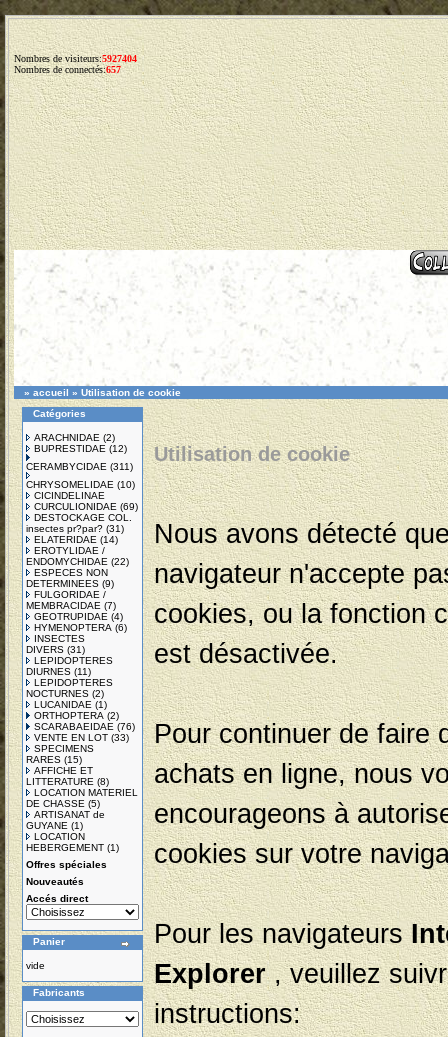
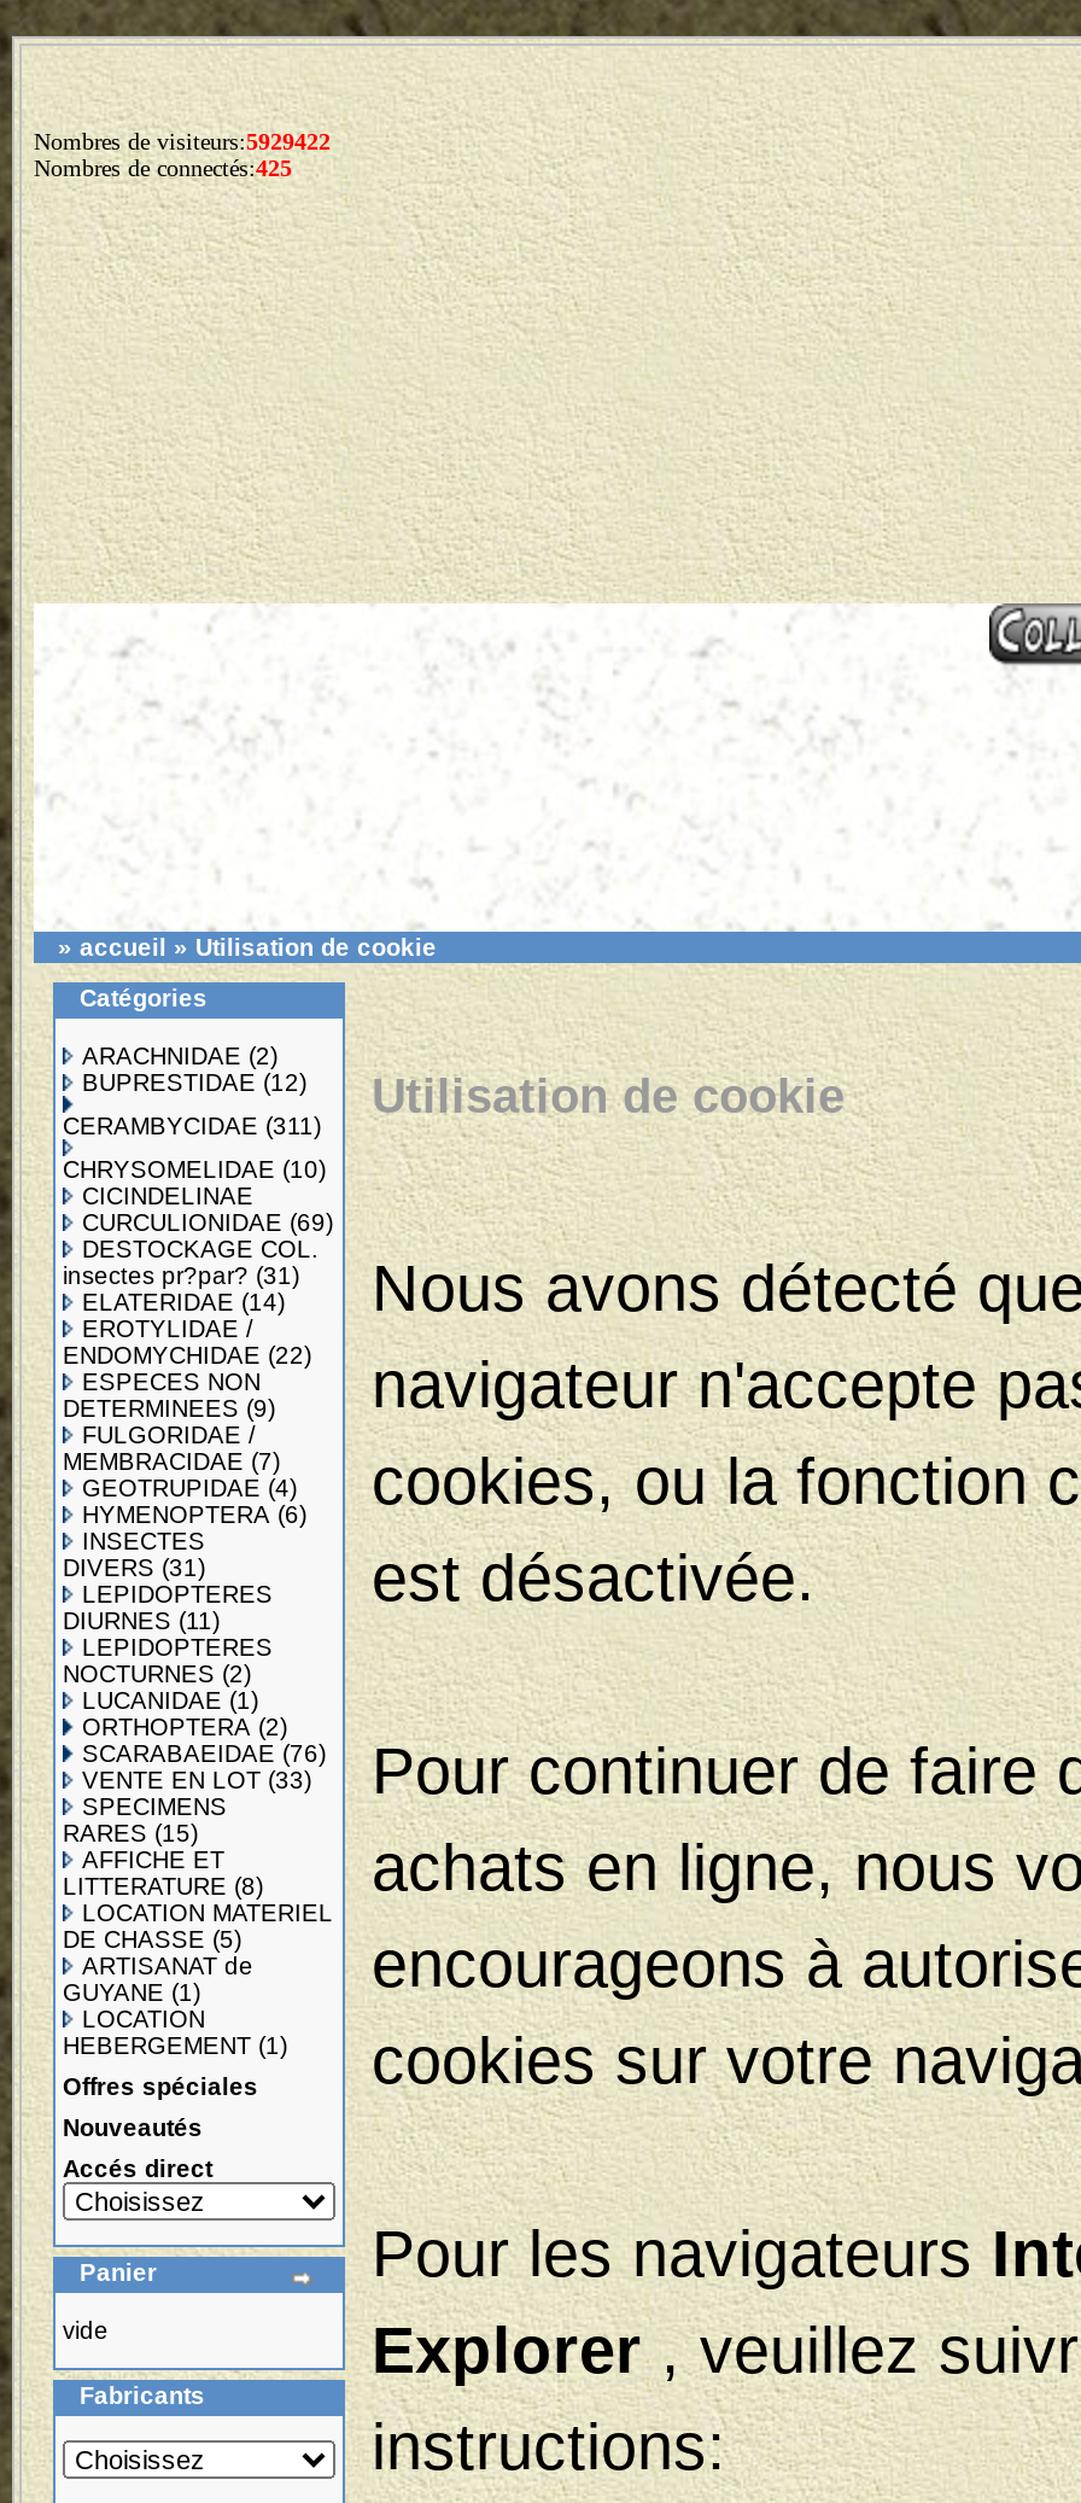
[14,53,137,64] Nombres de visiteurs:5927404 -> [34,128,331,154] Nombres de visiteurs:5929422
[14,64,121,75] Nombres de connectés:657 -> [34,154,292,181] Nombres de connectés:425

